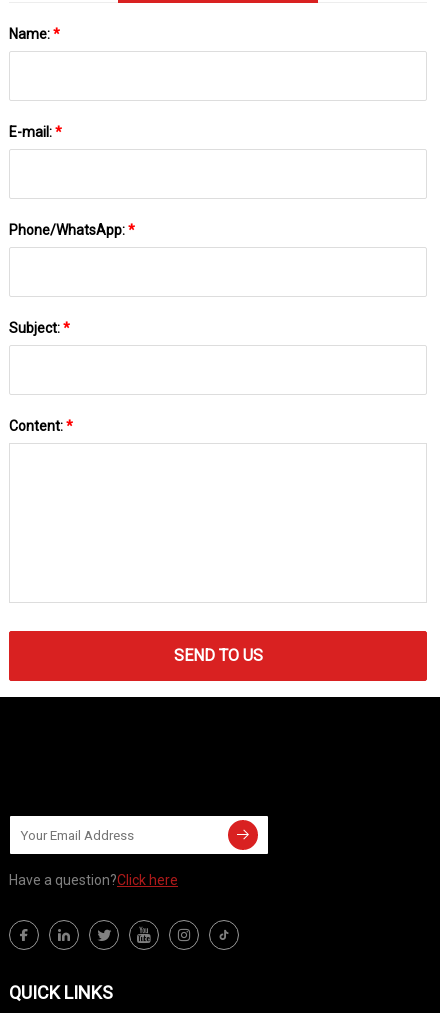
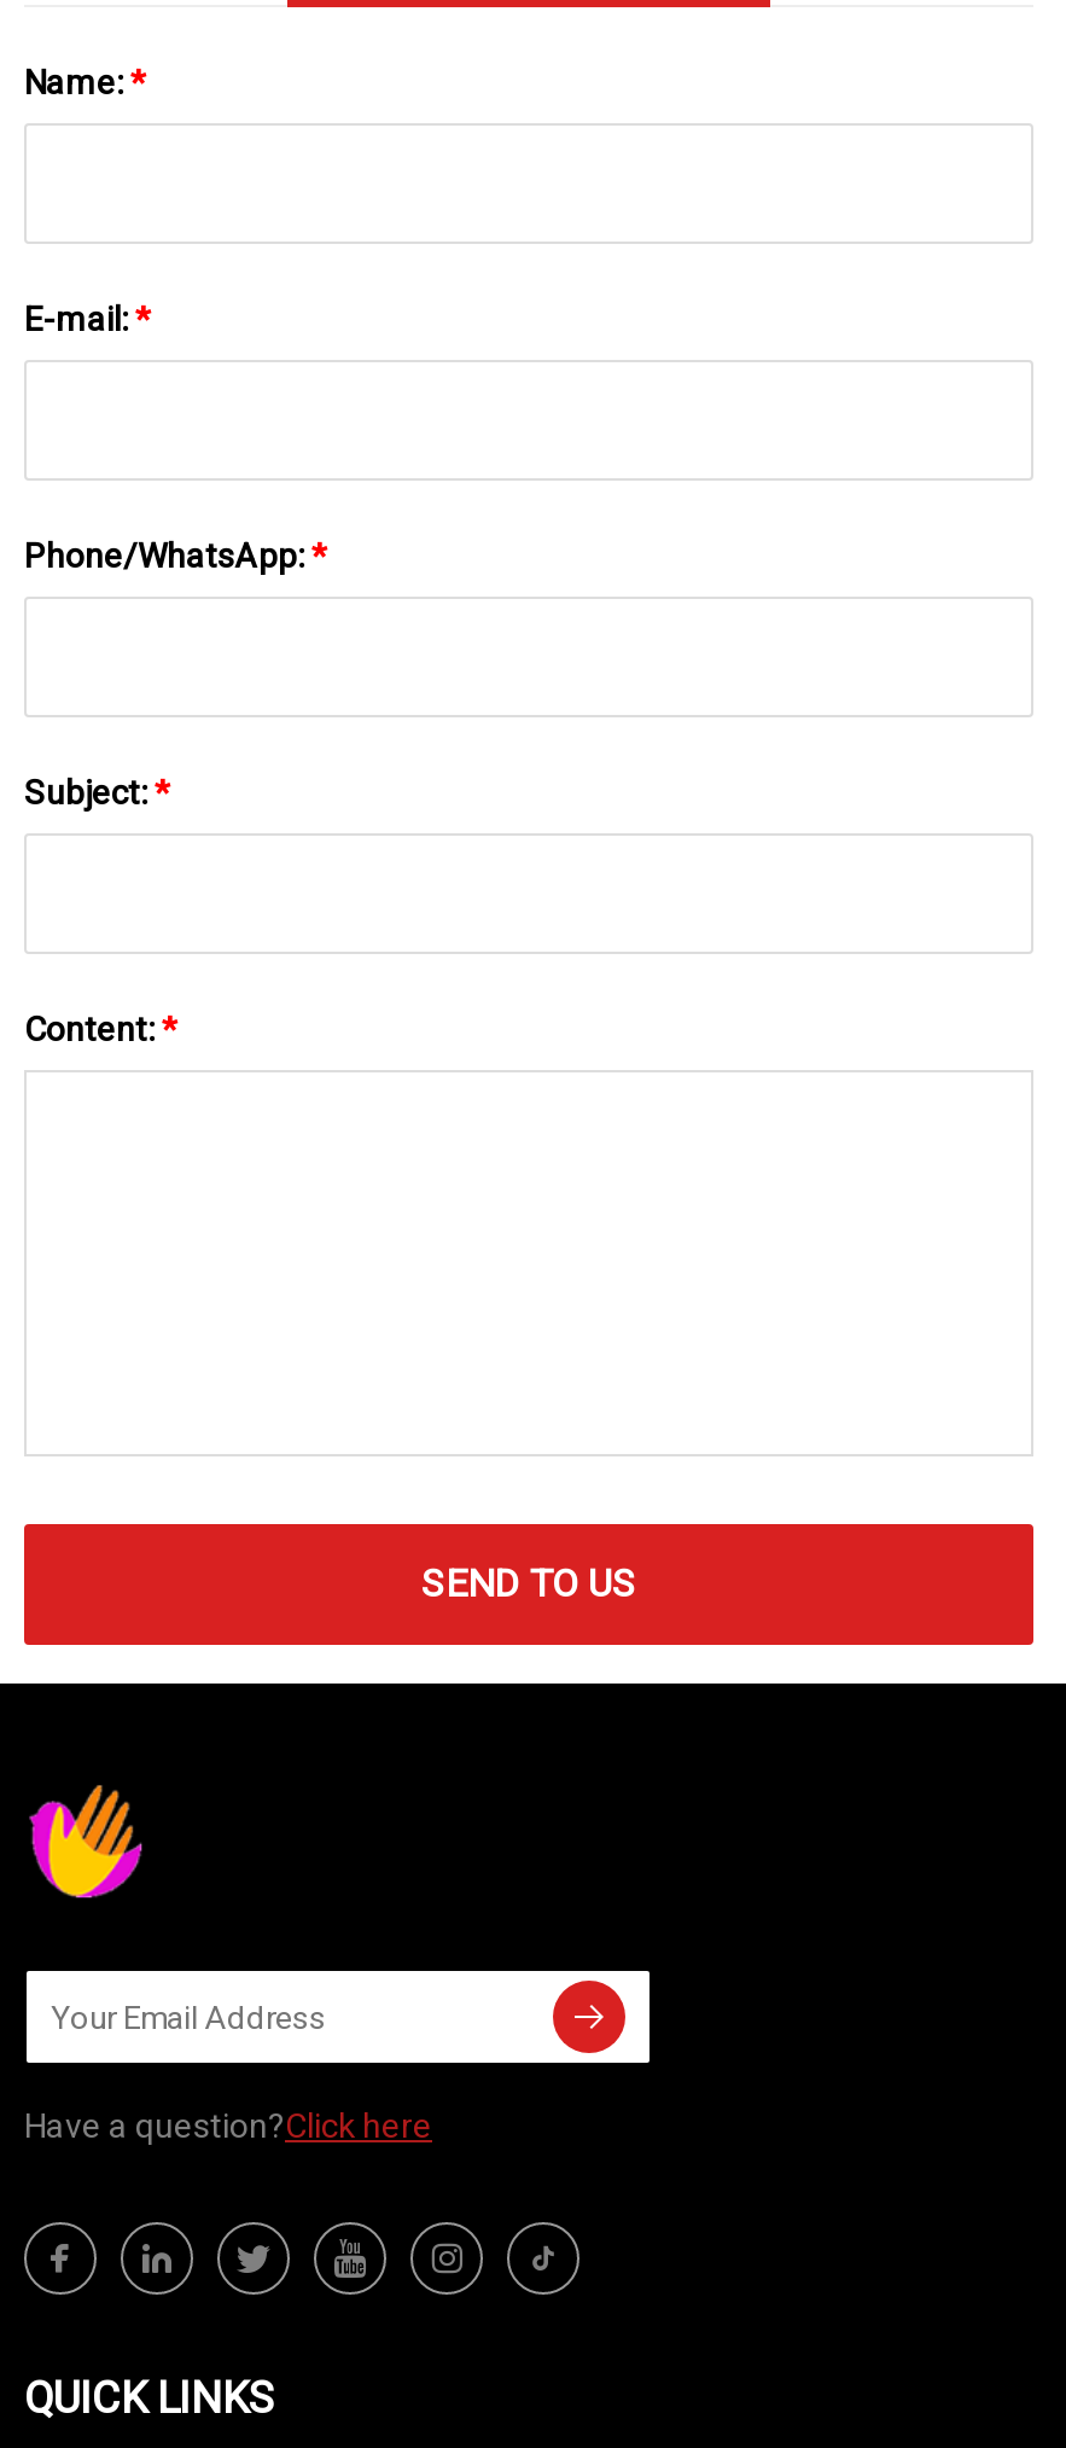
none -> [29,1783,145,1901] [image]

